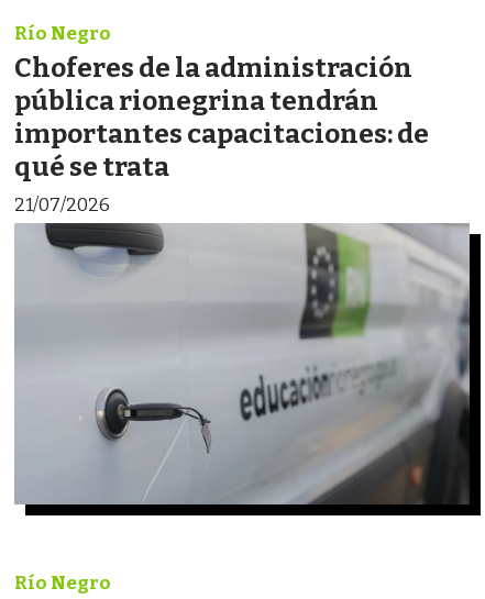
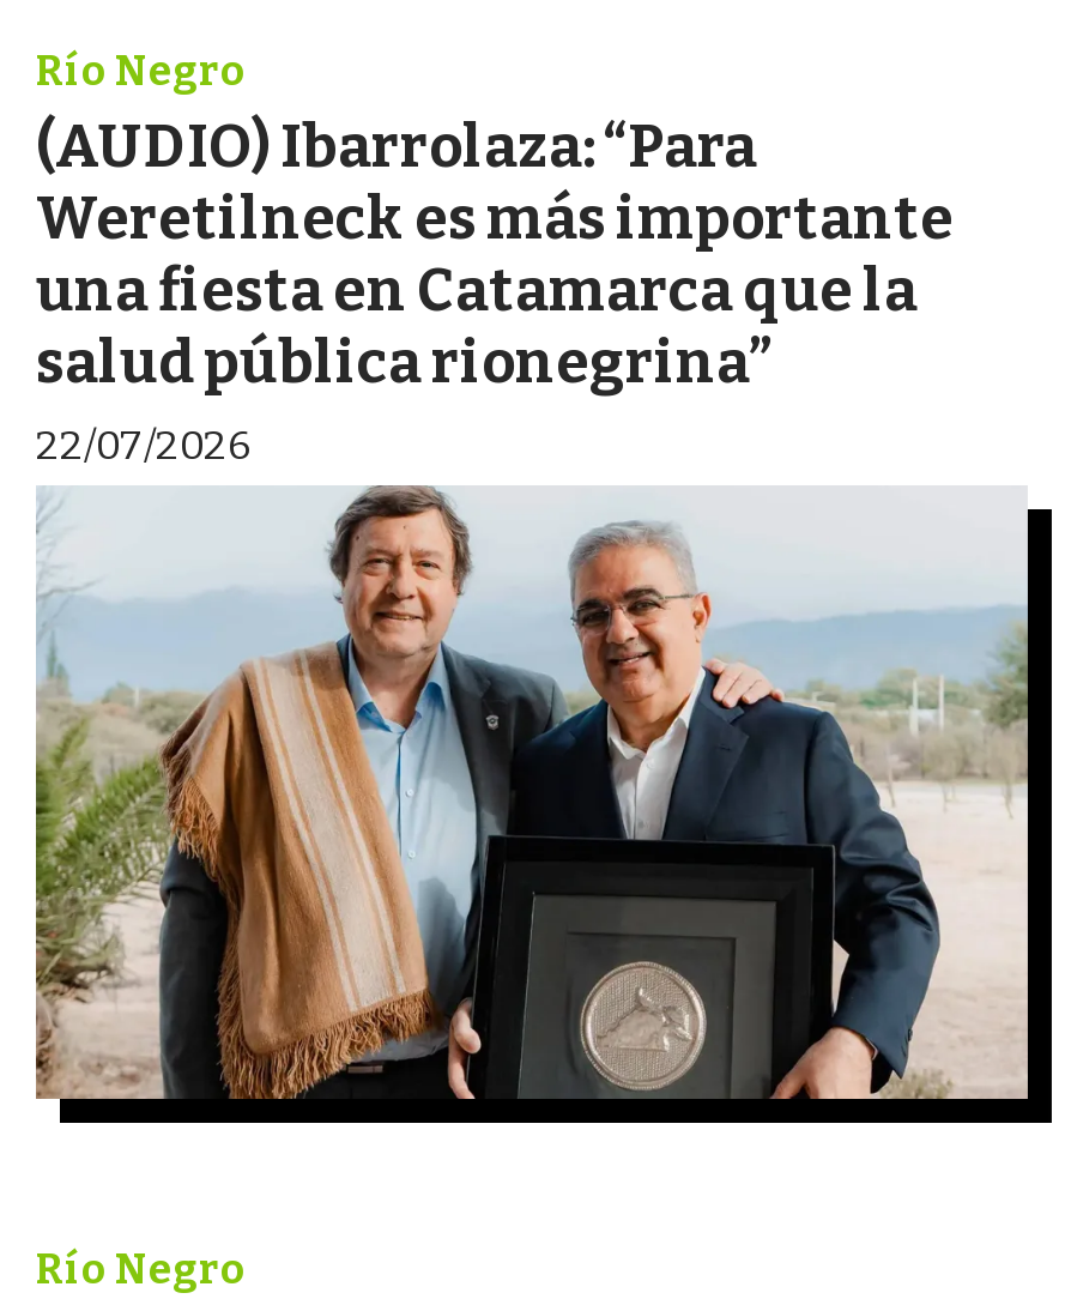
[14,52,429,183] Choferes de la administración | pública rionegrina tendrán | importantes capacitaciones: de | qué se trata -> [36,112,954,397] (AUDIO) Ibarrolaza: “Para | Weretilneck es más importante | una fiesta en Catamarca que la | salud pública rionegrina”
[14,193,110,216] 21/07/2026 -> [36,419,252,470] 22/07/2026
[14,222,470,506] [image] -> [36,485,1030,1101] [image]

